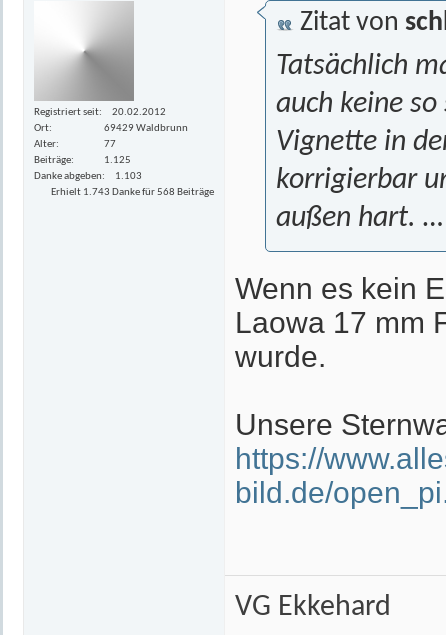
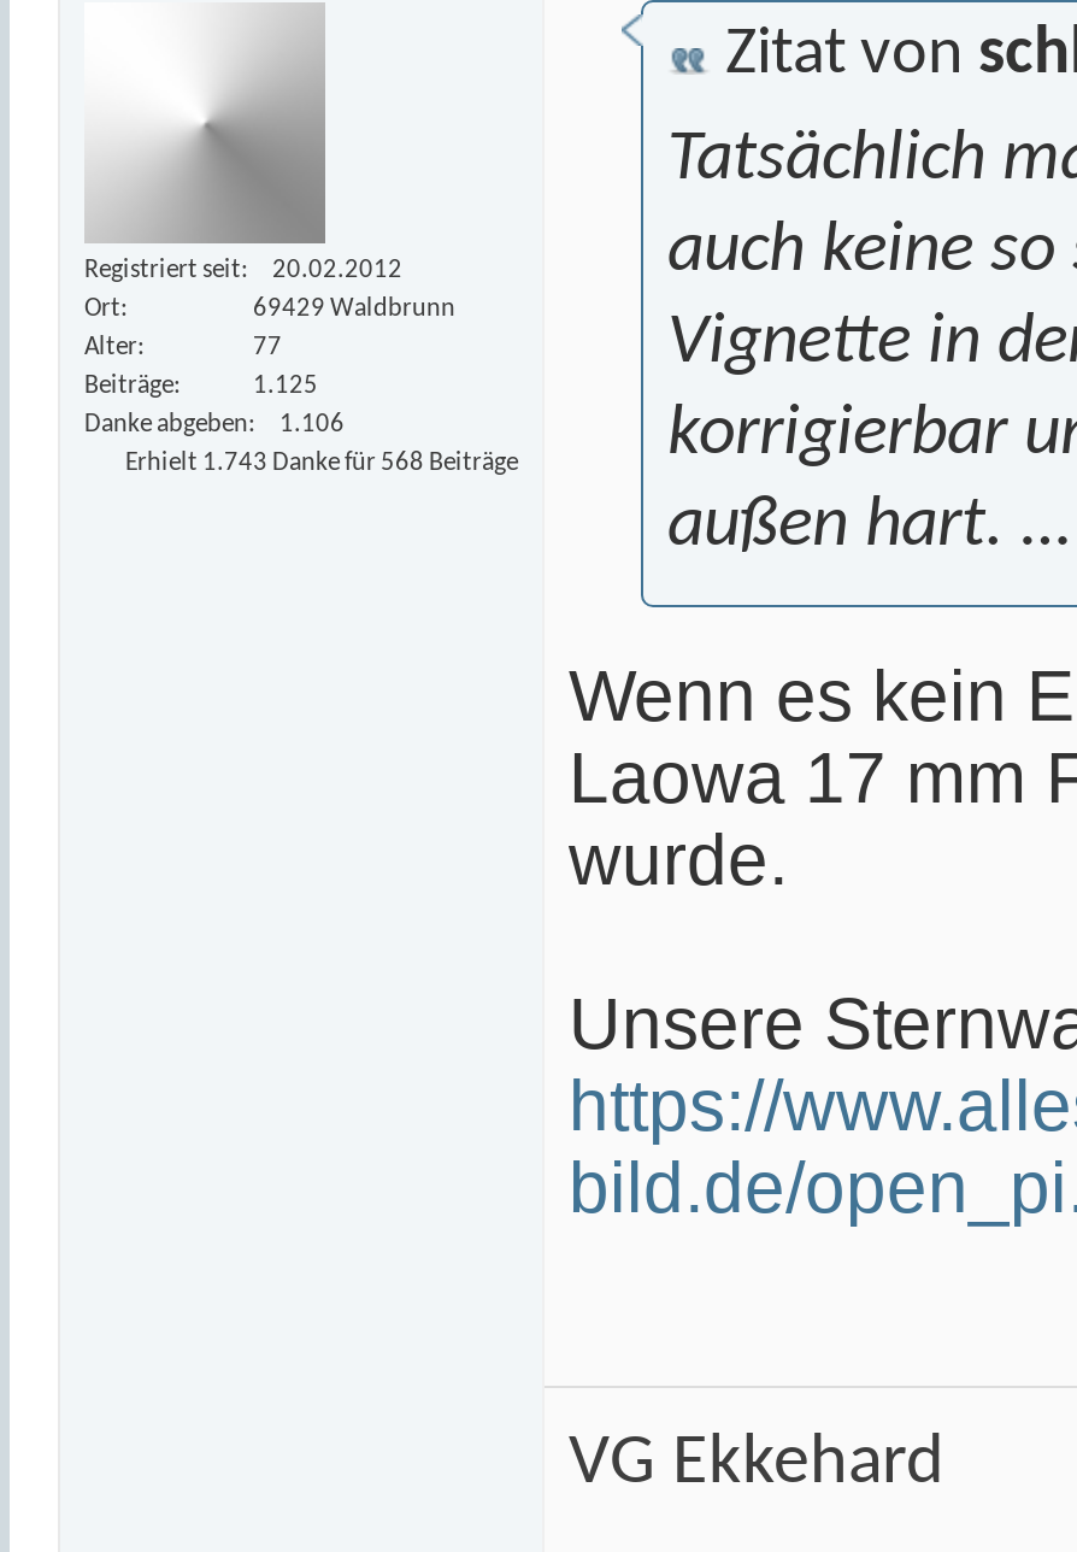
[34,171,142,182] Danke abgeben 1.103 -> [84,413,345,439] Danke abgeben 1.106

